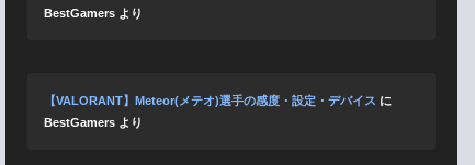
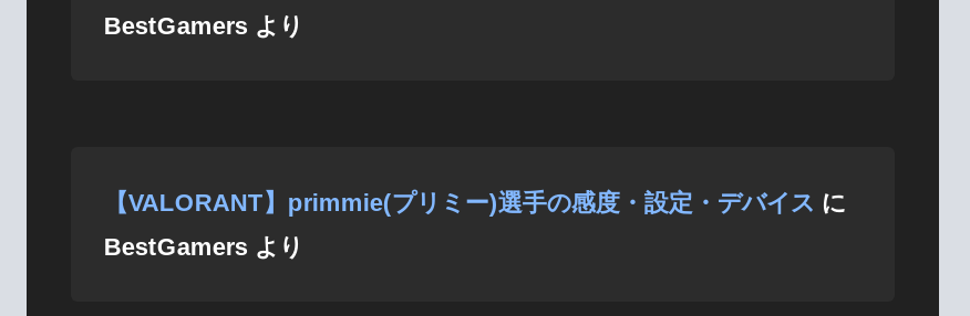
[44,94,392,107] 【VALORANT】Meteor(メテオ)選手の感度・設定・デバイスに -> [104,189,846,216] 【VALORANT】primmie(プリミー)選手の感度・設定・デバイスに

